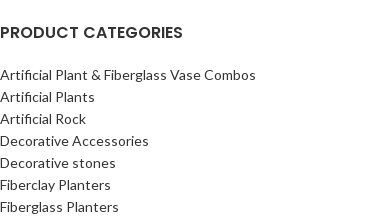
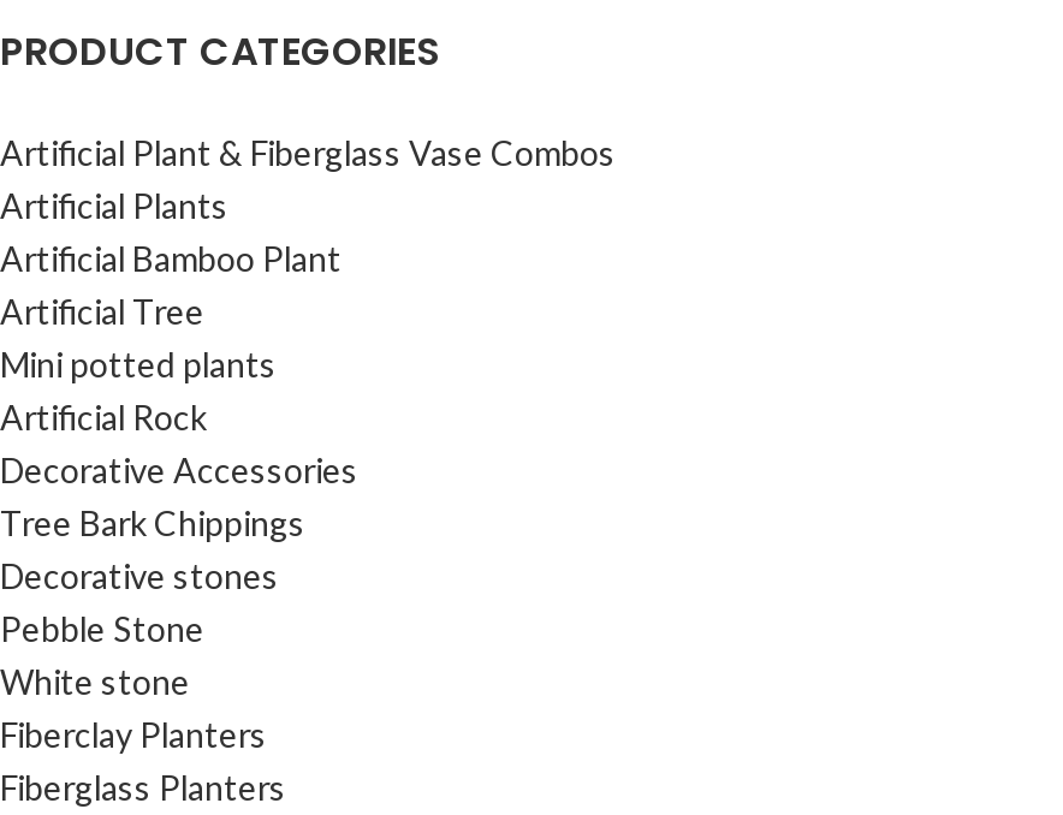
none -> [0,238,342,385] Artificial Bamboo Plant | Artificial Tree | Mini potted plants
none -> [0,503,305,544] Tree Bark Chippings
none -> [0,609,204,702] Pebble Stone | White stone

